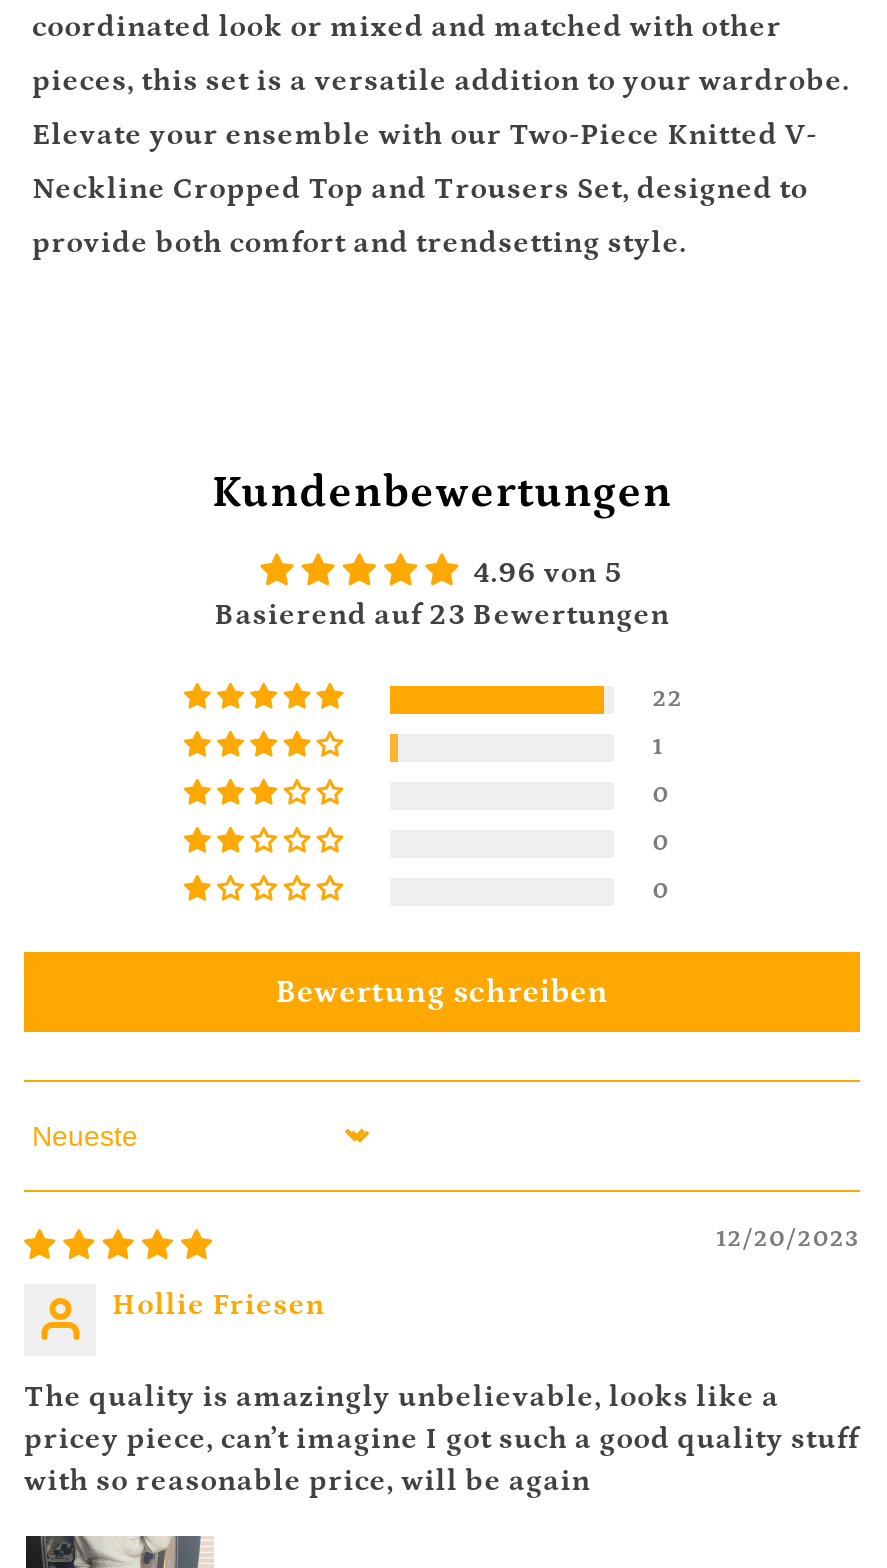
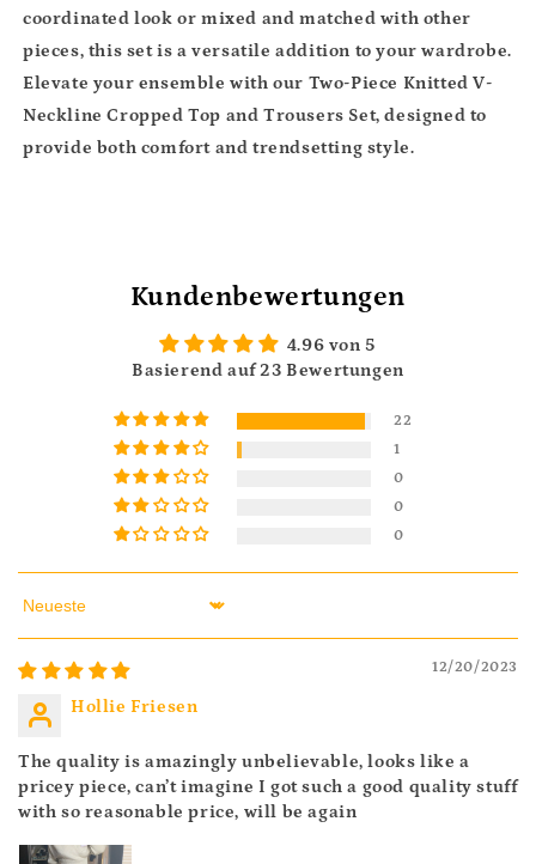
[276,973,608,1009] Bewertung schreiben -> none

